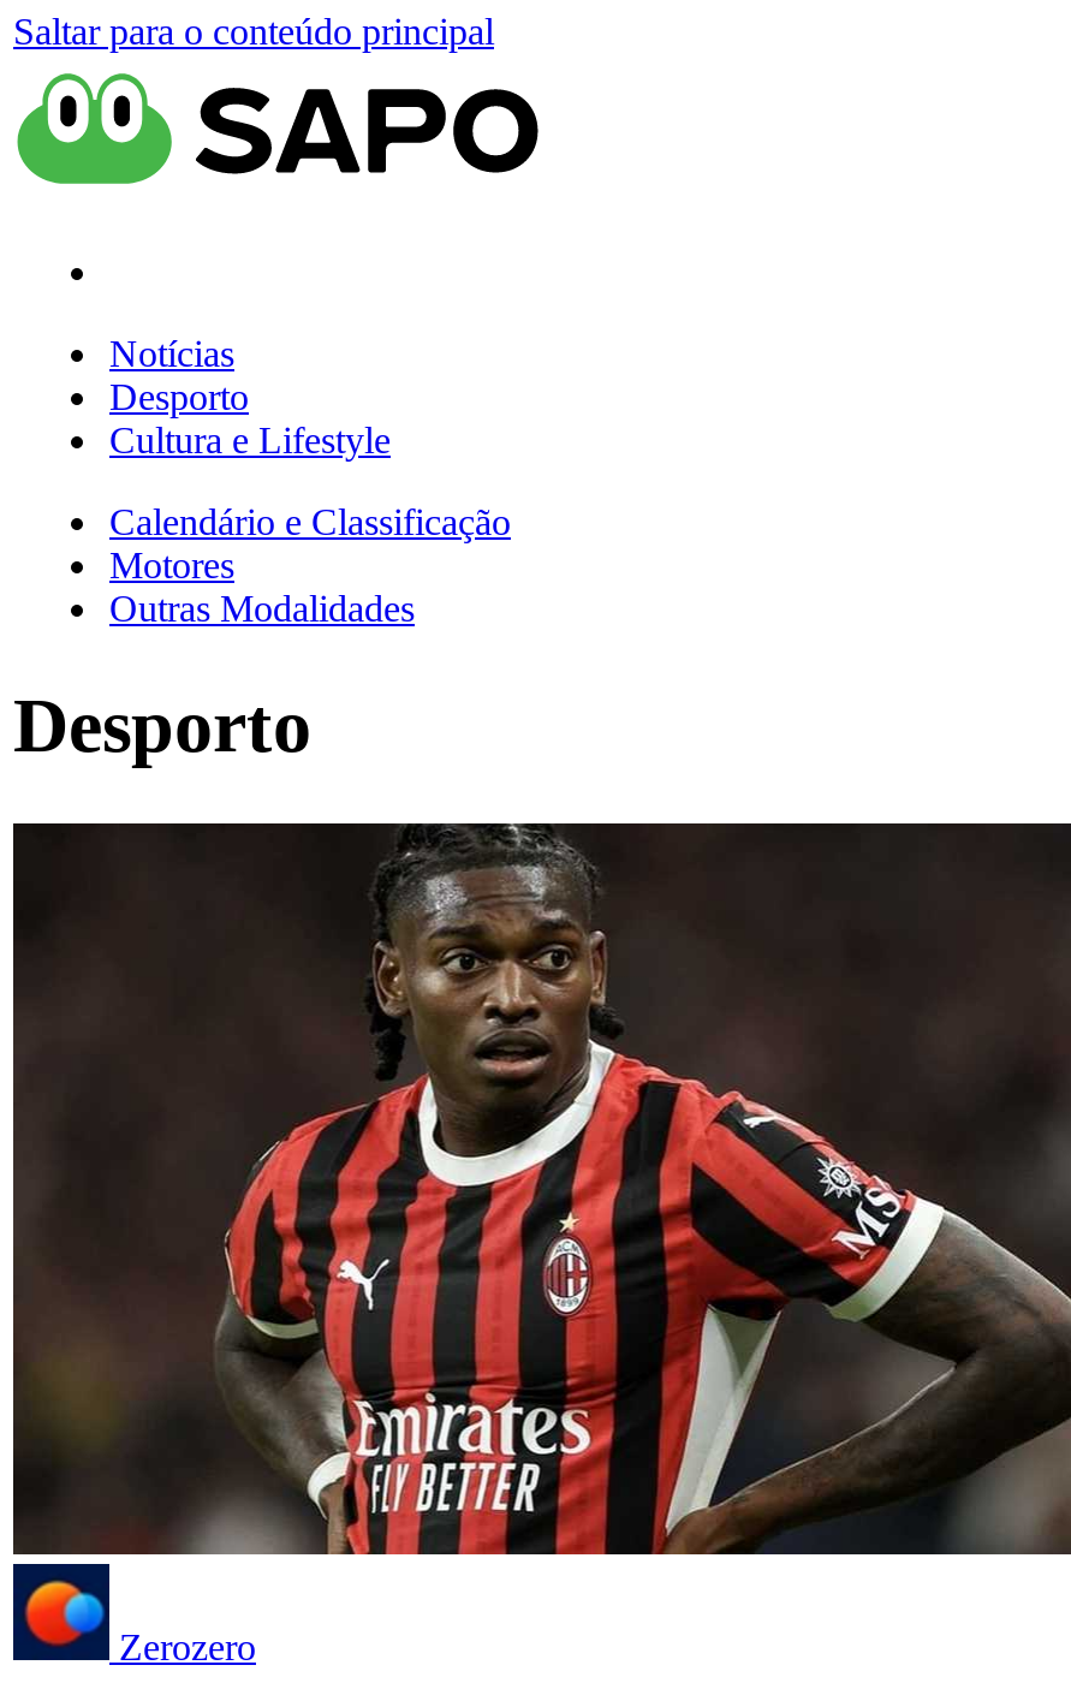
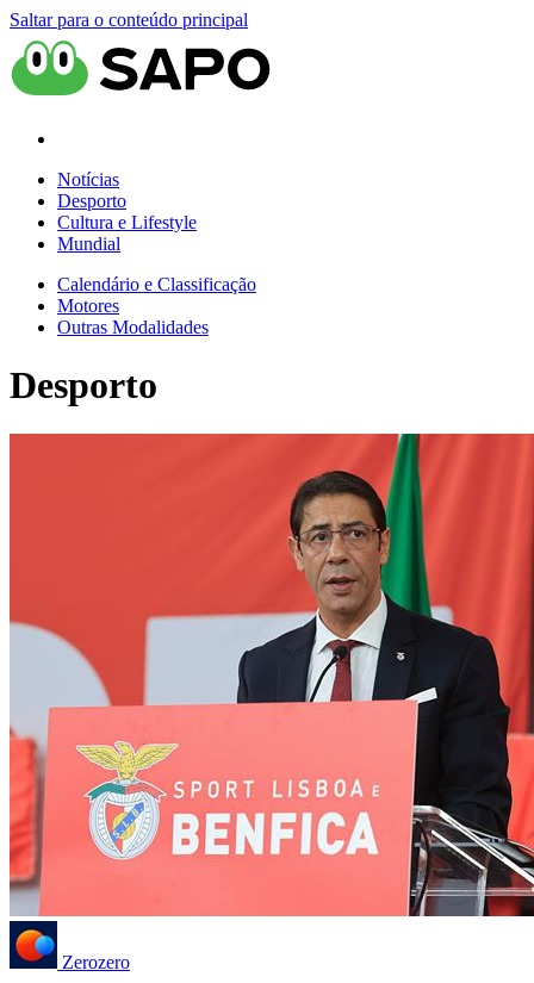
none -> [57,234,120,254] Mundial
[11,821,1064,1557] [image] -> [8,433,530,917] [image]

